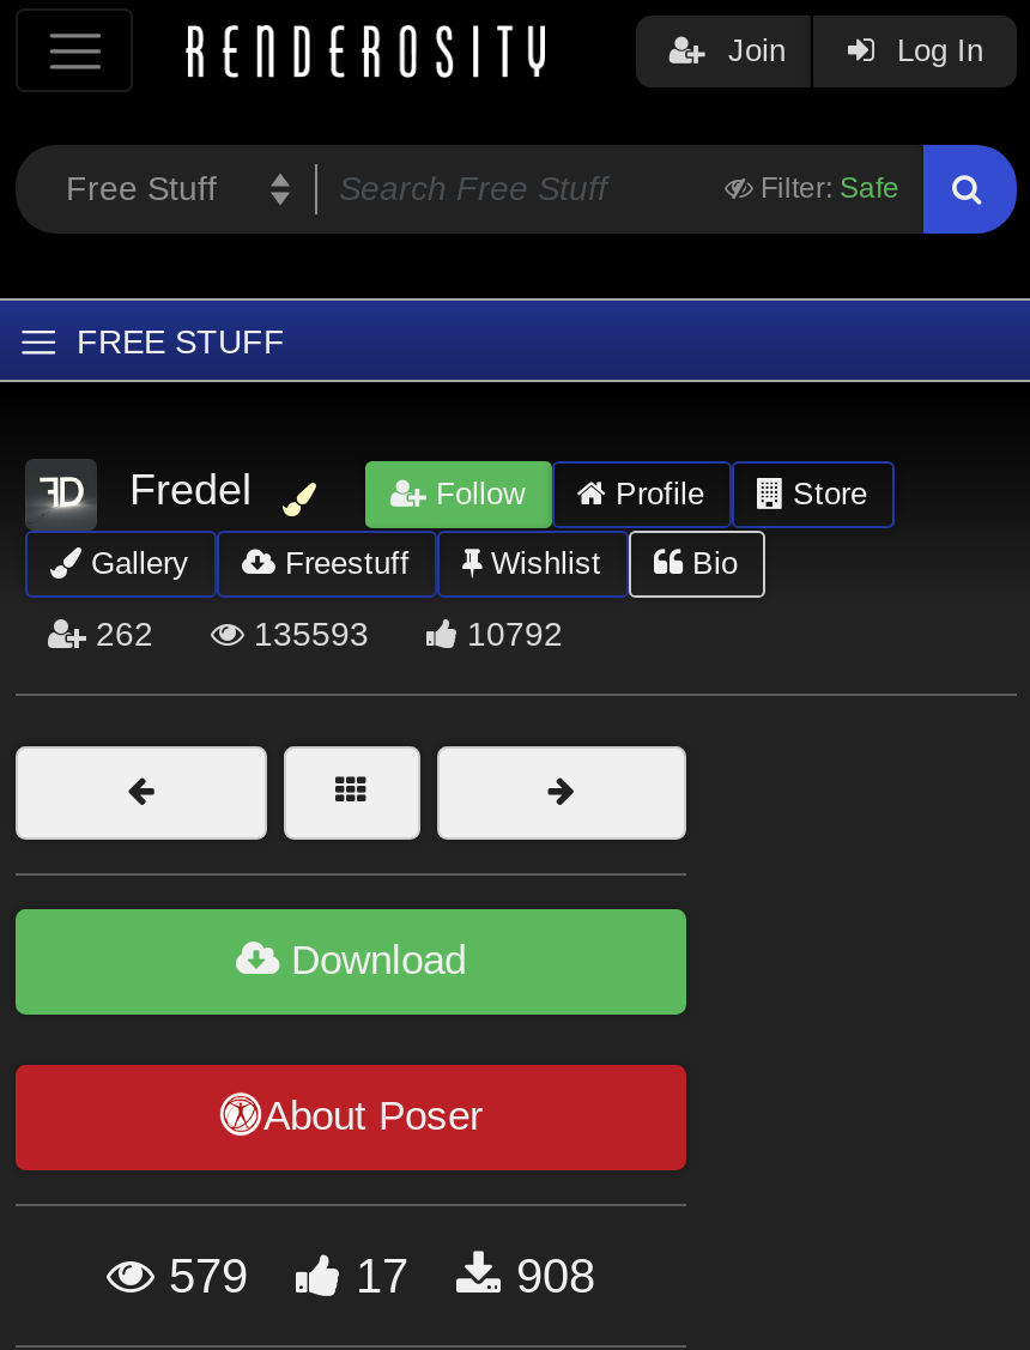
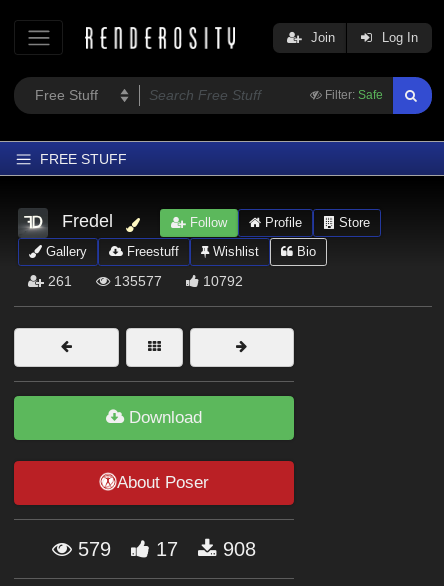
[86,614,153,652] 262 -> [43,273,71,289] 261
[244,614,369,652] 135593 -> [109,273,161,289] 135577

